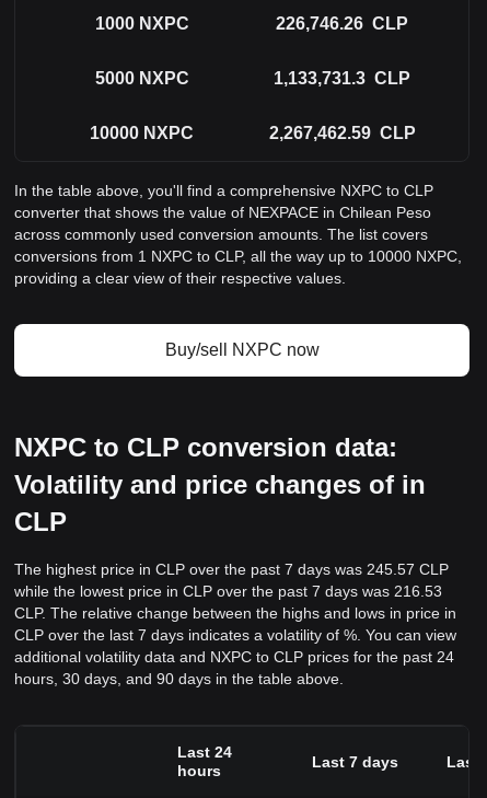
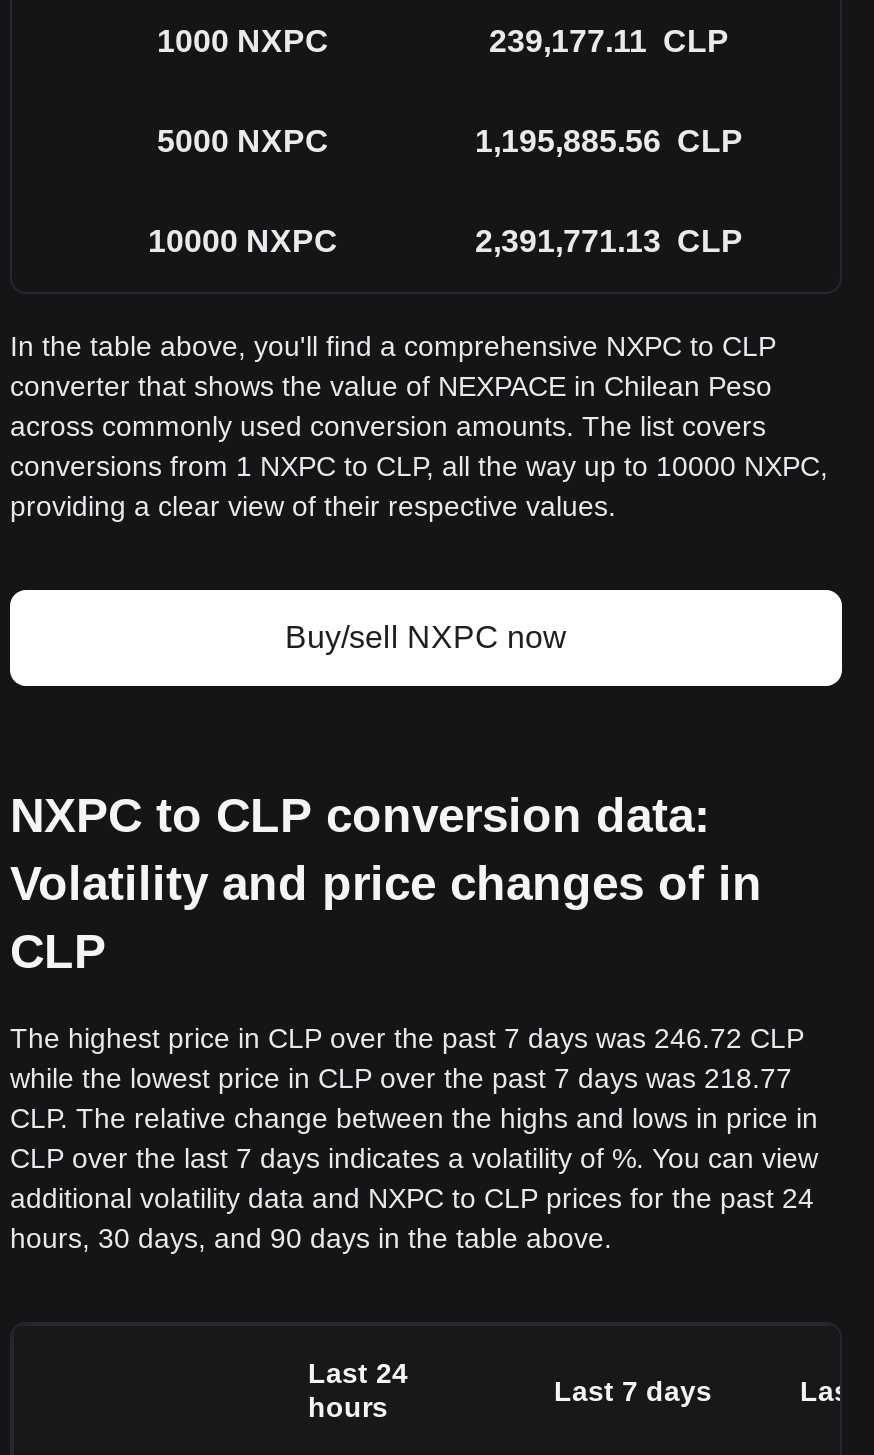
[276,14,408,33] 226,746.26 CLP -> [489,24,729,58] 239,177.11 CLP
[274,69,410,88] 1,133,731.3 CLP -> [475,124,743,158] 1,195,885.56 CLP
[269,124,415,142] 2,267,462.59 CLP -> [475,224,743,258] 2,391,771.13 CLP
[14,560,449,578] The highest price in CLP over the past 7 days was 245.57 CLP -> [10,1022,804,1054] The highest price in CLP over the past 7 days was 246.72 CLP
[14,582,442,600] while the lowest price in CLP over the past 7 days was 216.53 -> [10,1062,792,1094] while the lowest price in CLP over the past 7 days was 218.77

